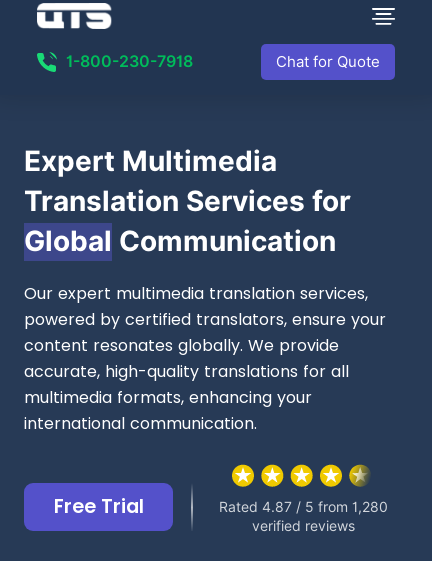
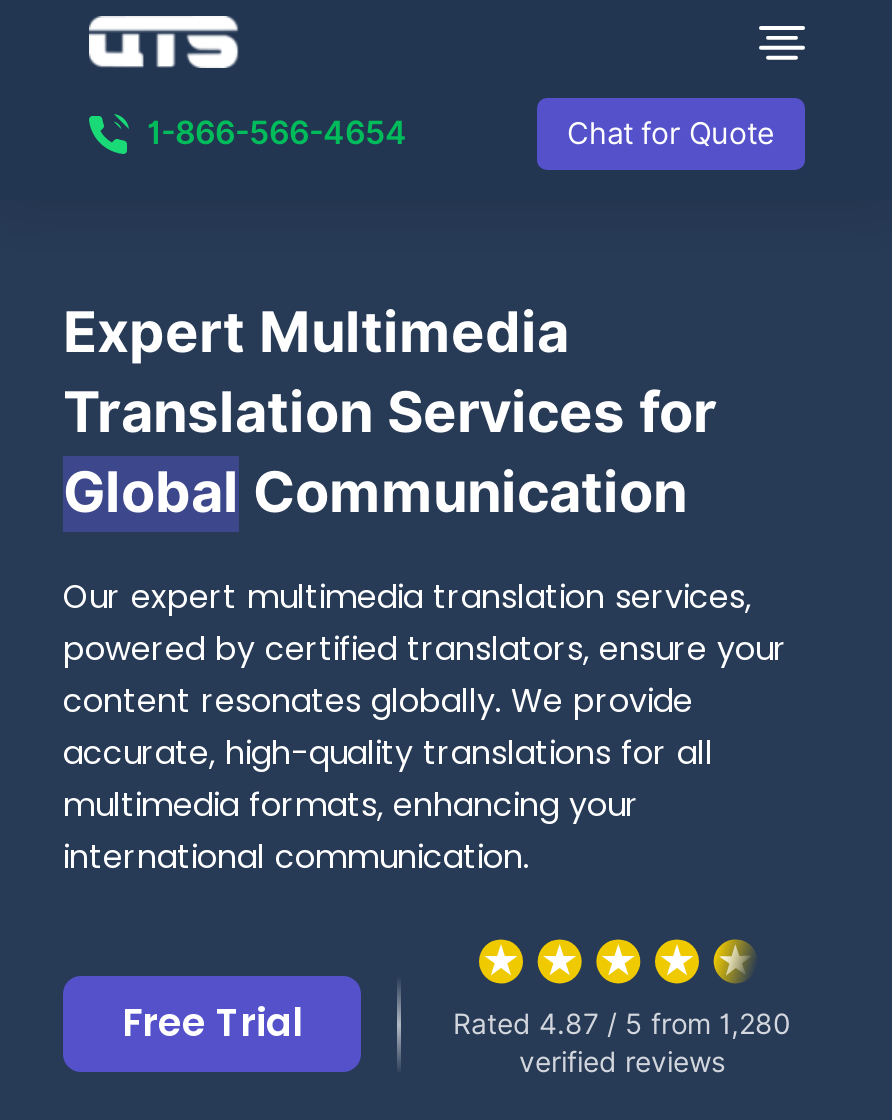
[66,51,193,70] 1-800-230-7918 -> [147,113,407,151] 1-866-566-4654

